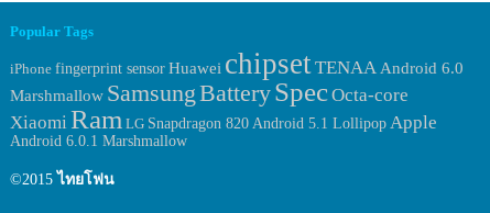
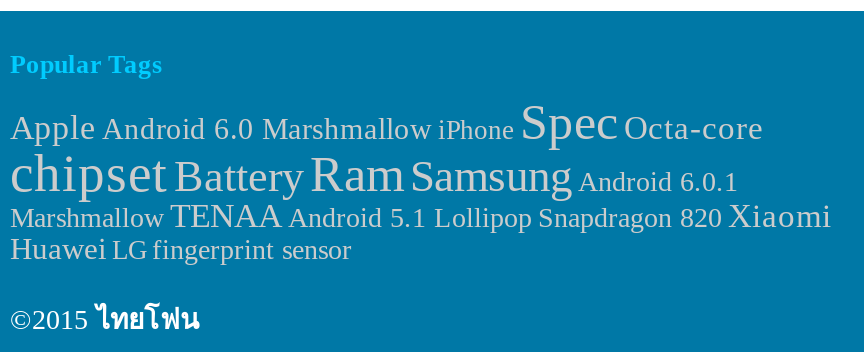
[10,47,464,149] iPhone fingerprint sensor Huawei chipset TENAA Android 6.0 | Marshmallow Samsung Battery Spec Octa-core | Xiaomi Ram LG Snapdragon 820 Android 5.1 Lollipop Apple | Android 6.0.1 Marshmallow -> [10,95,832,265] Apple Android 6.0 Marshmallow iPhone Spec Octa-core | chipset Battery Ram Samsung Android 6.0.1 | Marshmallow TENAA Android 5.1 Lollipop Snapdragon 820 Xiaomi | Huawei LG fingerprint sensor

